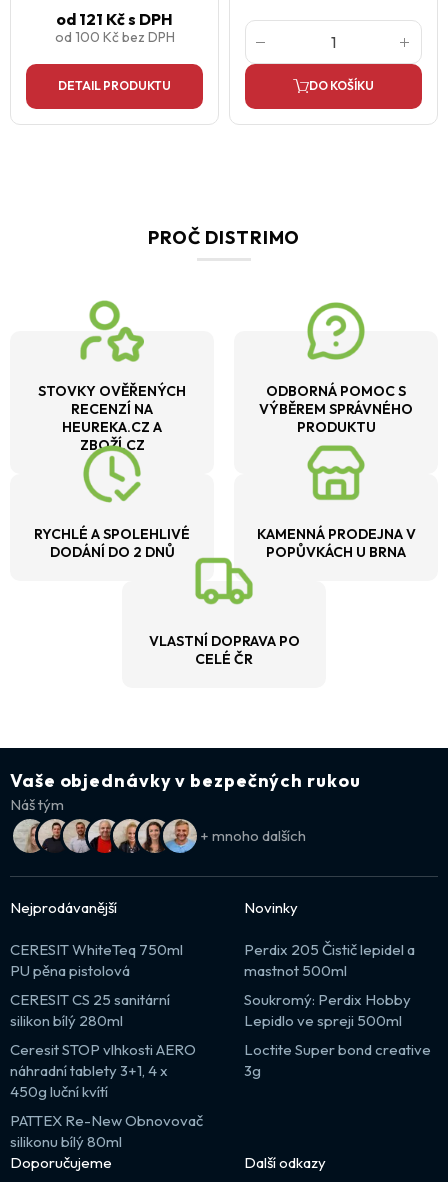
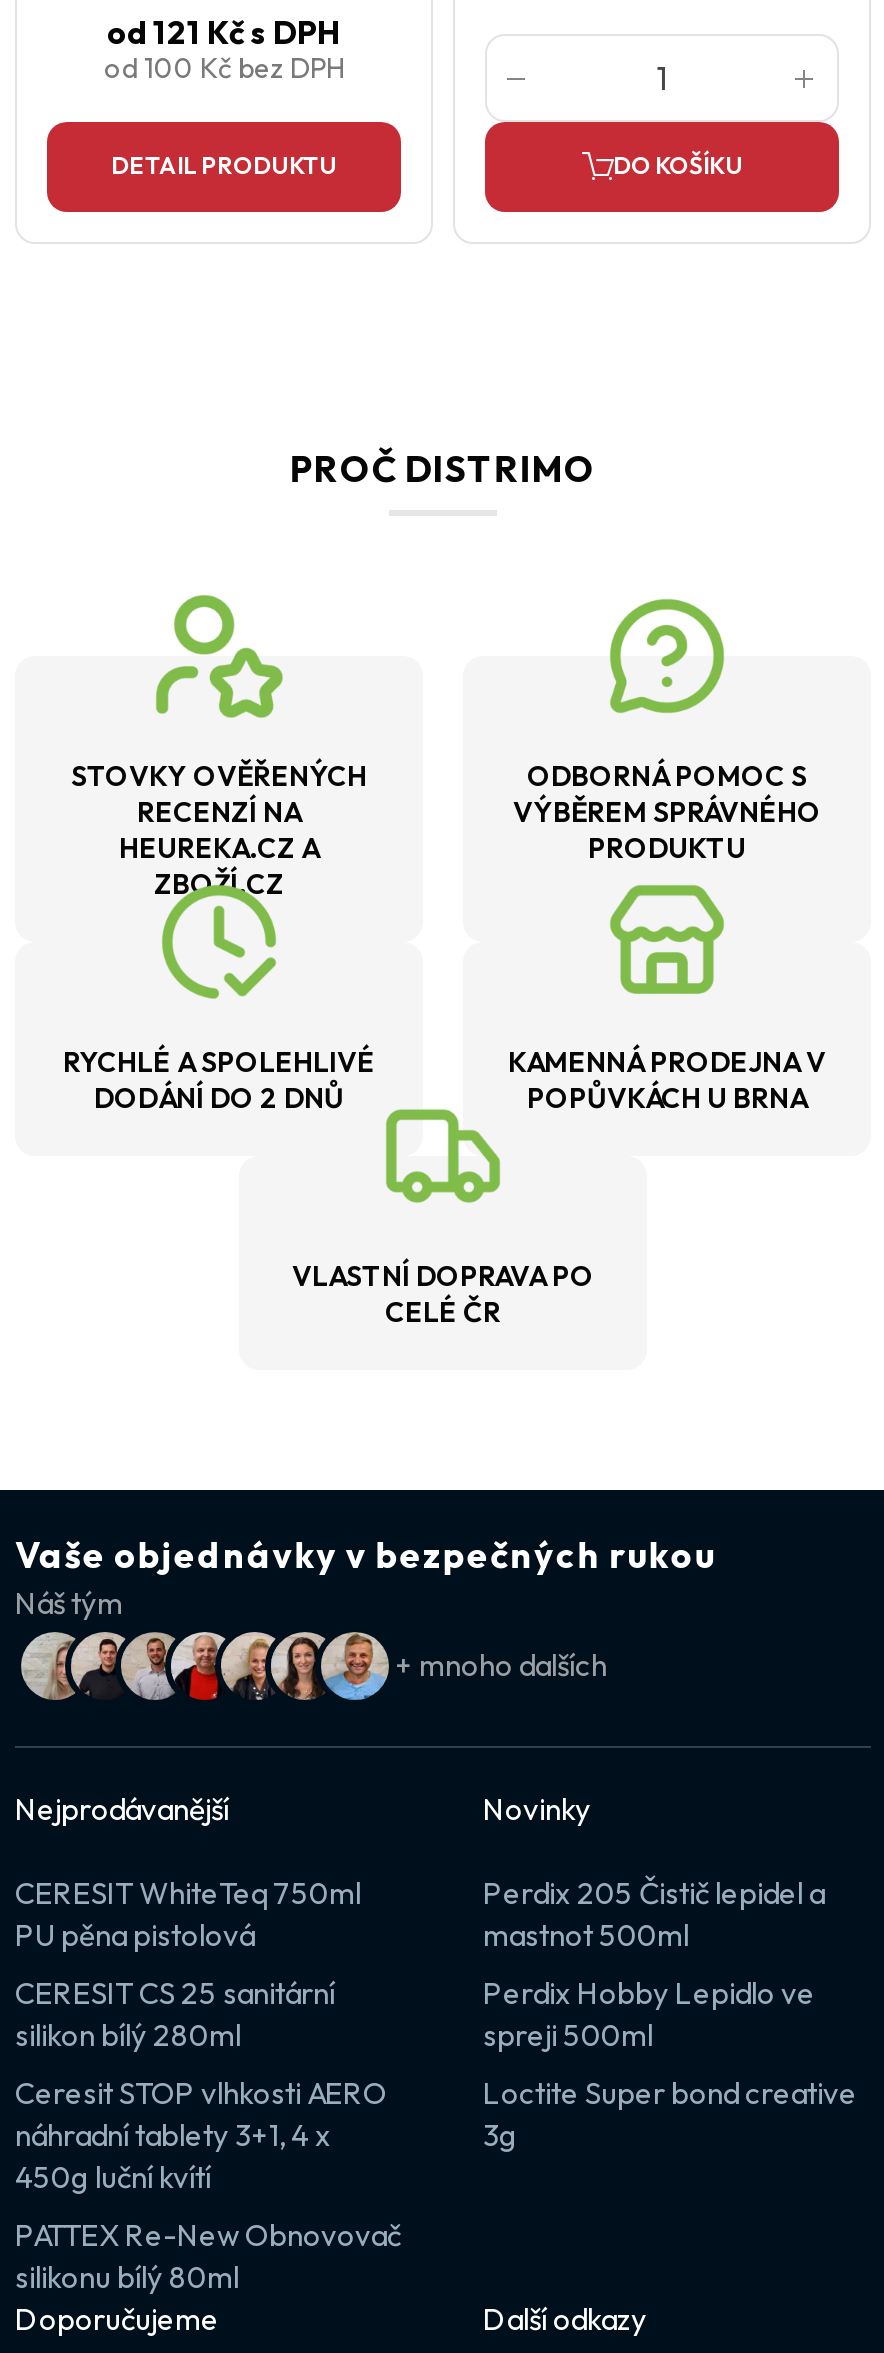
[244,990,411,1030] Soukromý: Perdix Hobby | Lepidlo ve spreji 500ml -> [483,1974,815,2054] Perdix Hobby Lepidlo ve | spreji 500ml

